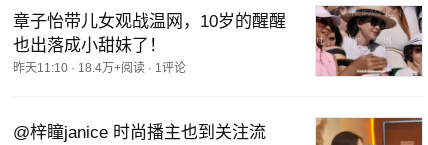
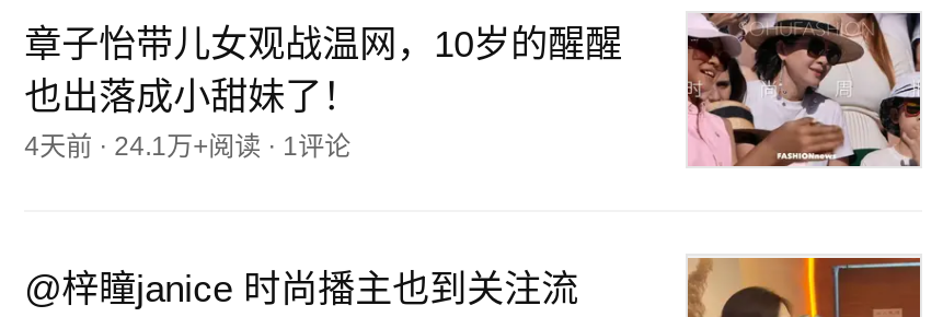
[13,61,186,75] 昨天11:10 · 18.4万+阅读· 1评论 -> [24,132,351,163] 4天前· 24.1万+阅读· 1评论

